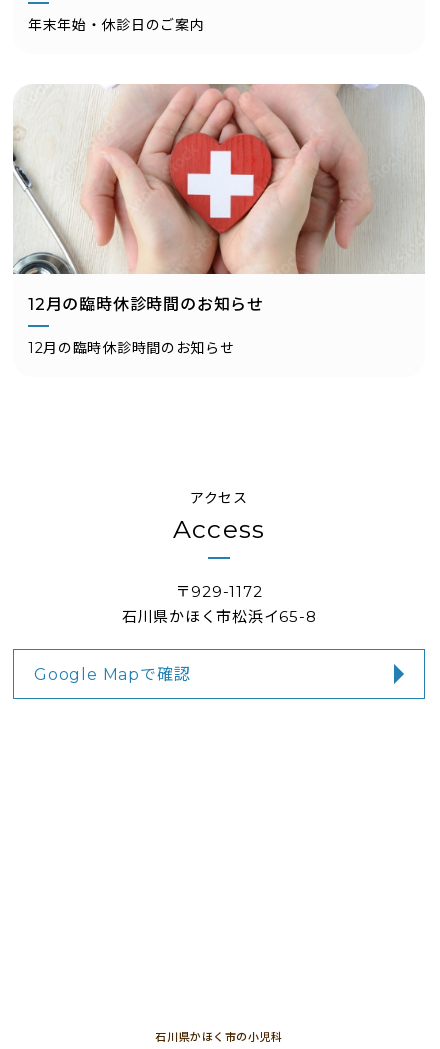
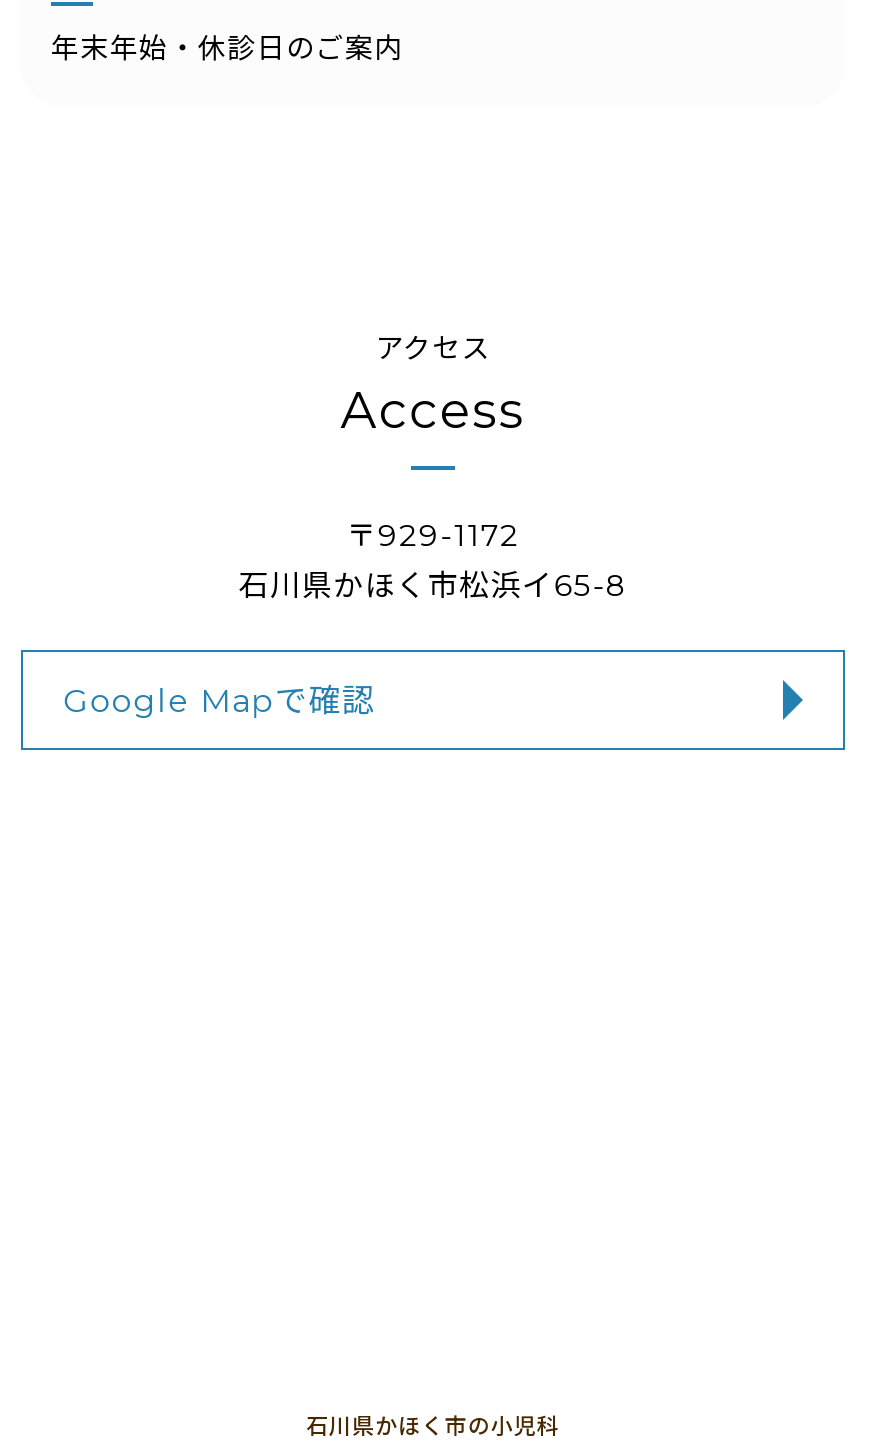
[12,83,425,357] [image] | 12月の臨時休診時間のお知らせ | 12月の臨時休診時間のお知らせ -> none

